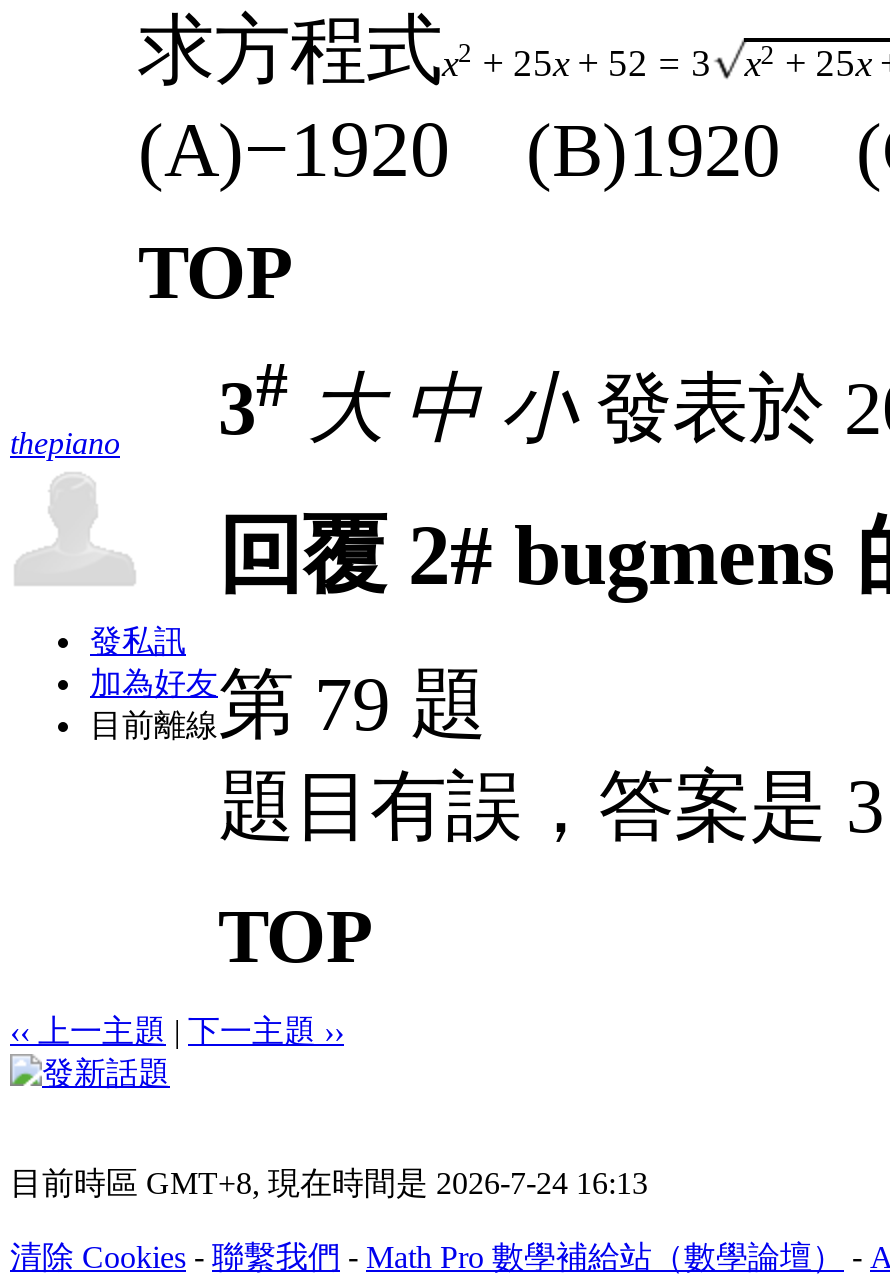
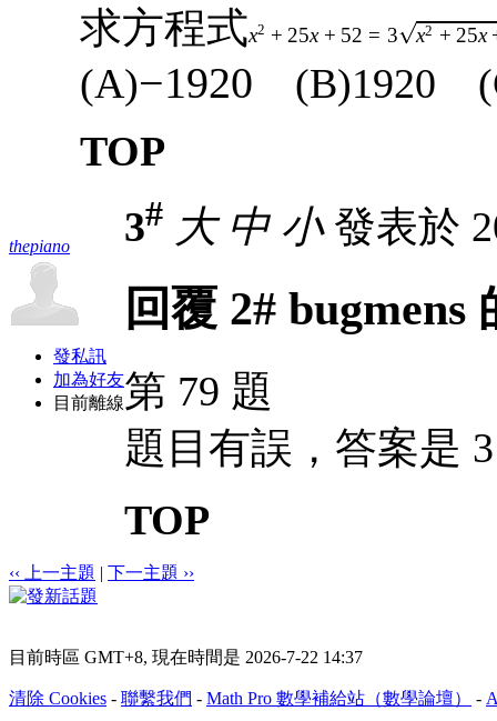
[10,1165,648,1199] 目前時區 GMT+8, 現在時間是 2026-7-24 16:13 -> [9,647,363,666] 目前時區 GMT+8, 現在時間是 2026-7-22 14:37

